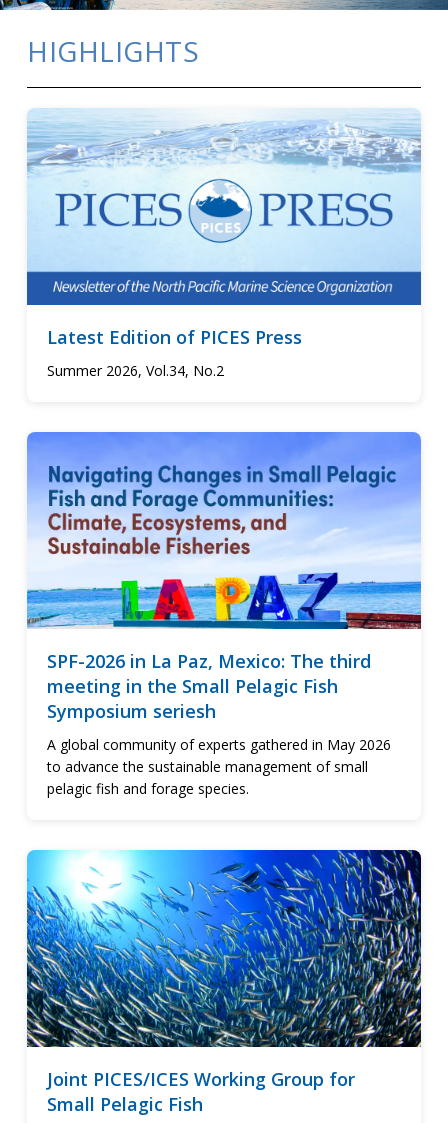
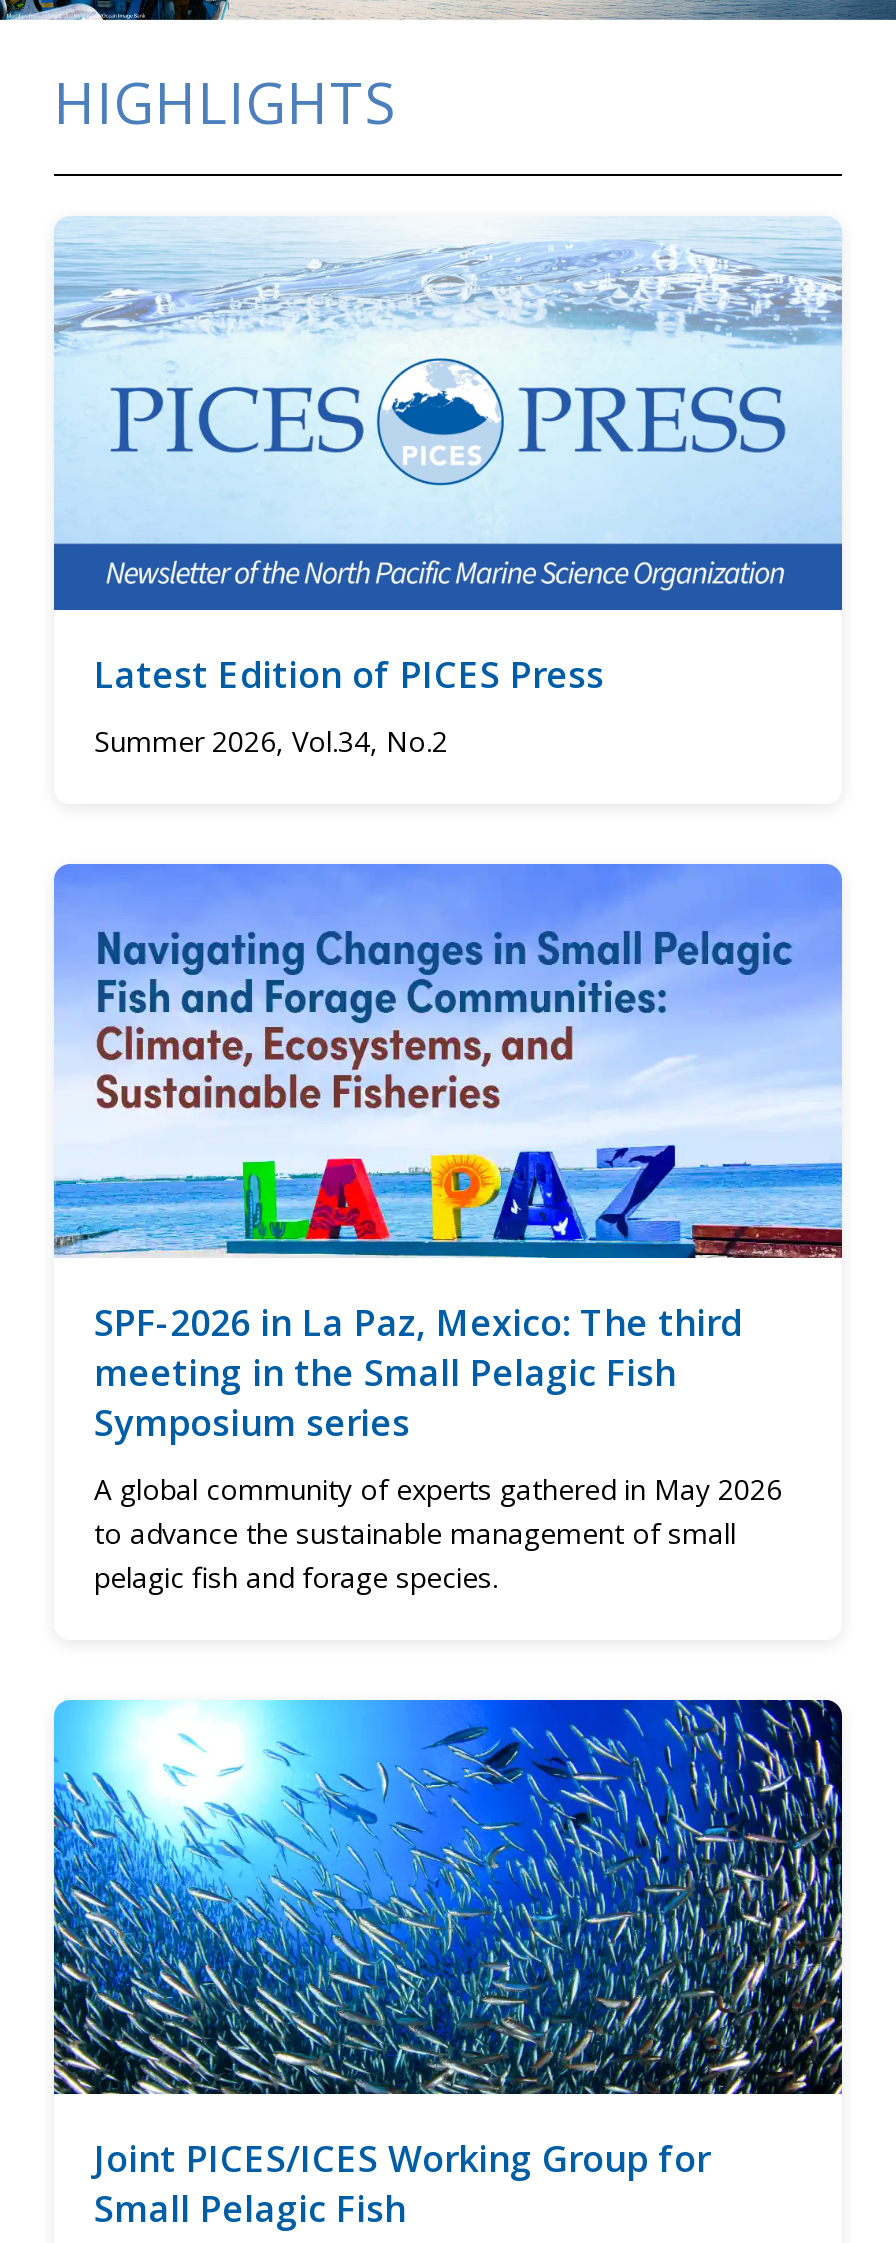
[47,699,216,723] Symposium seriesh -> [94,1398,410,1446] Symposium series

